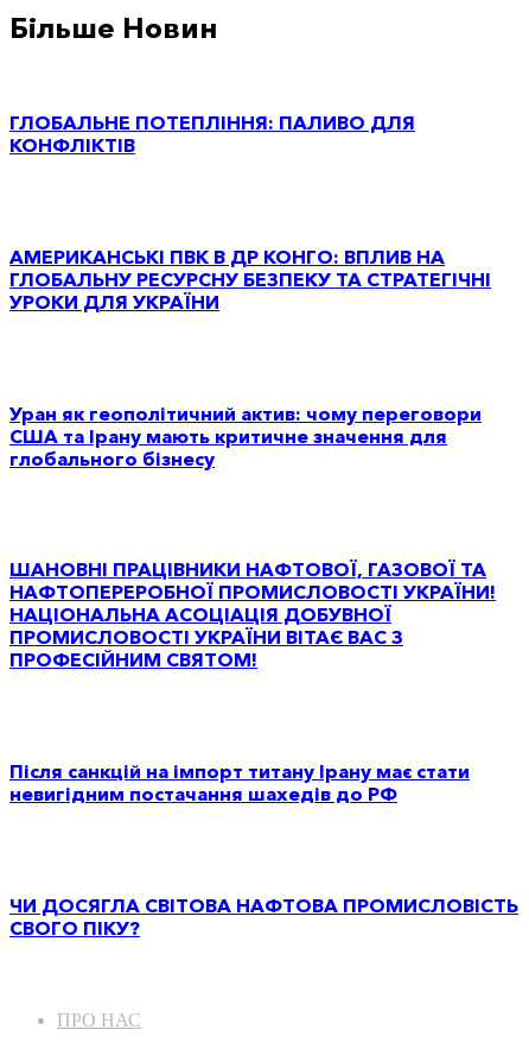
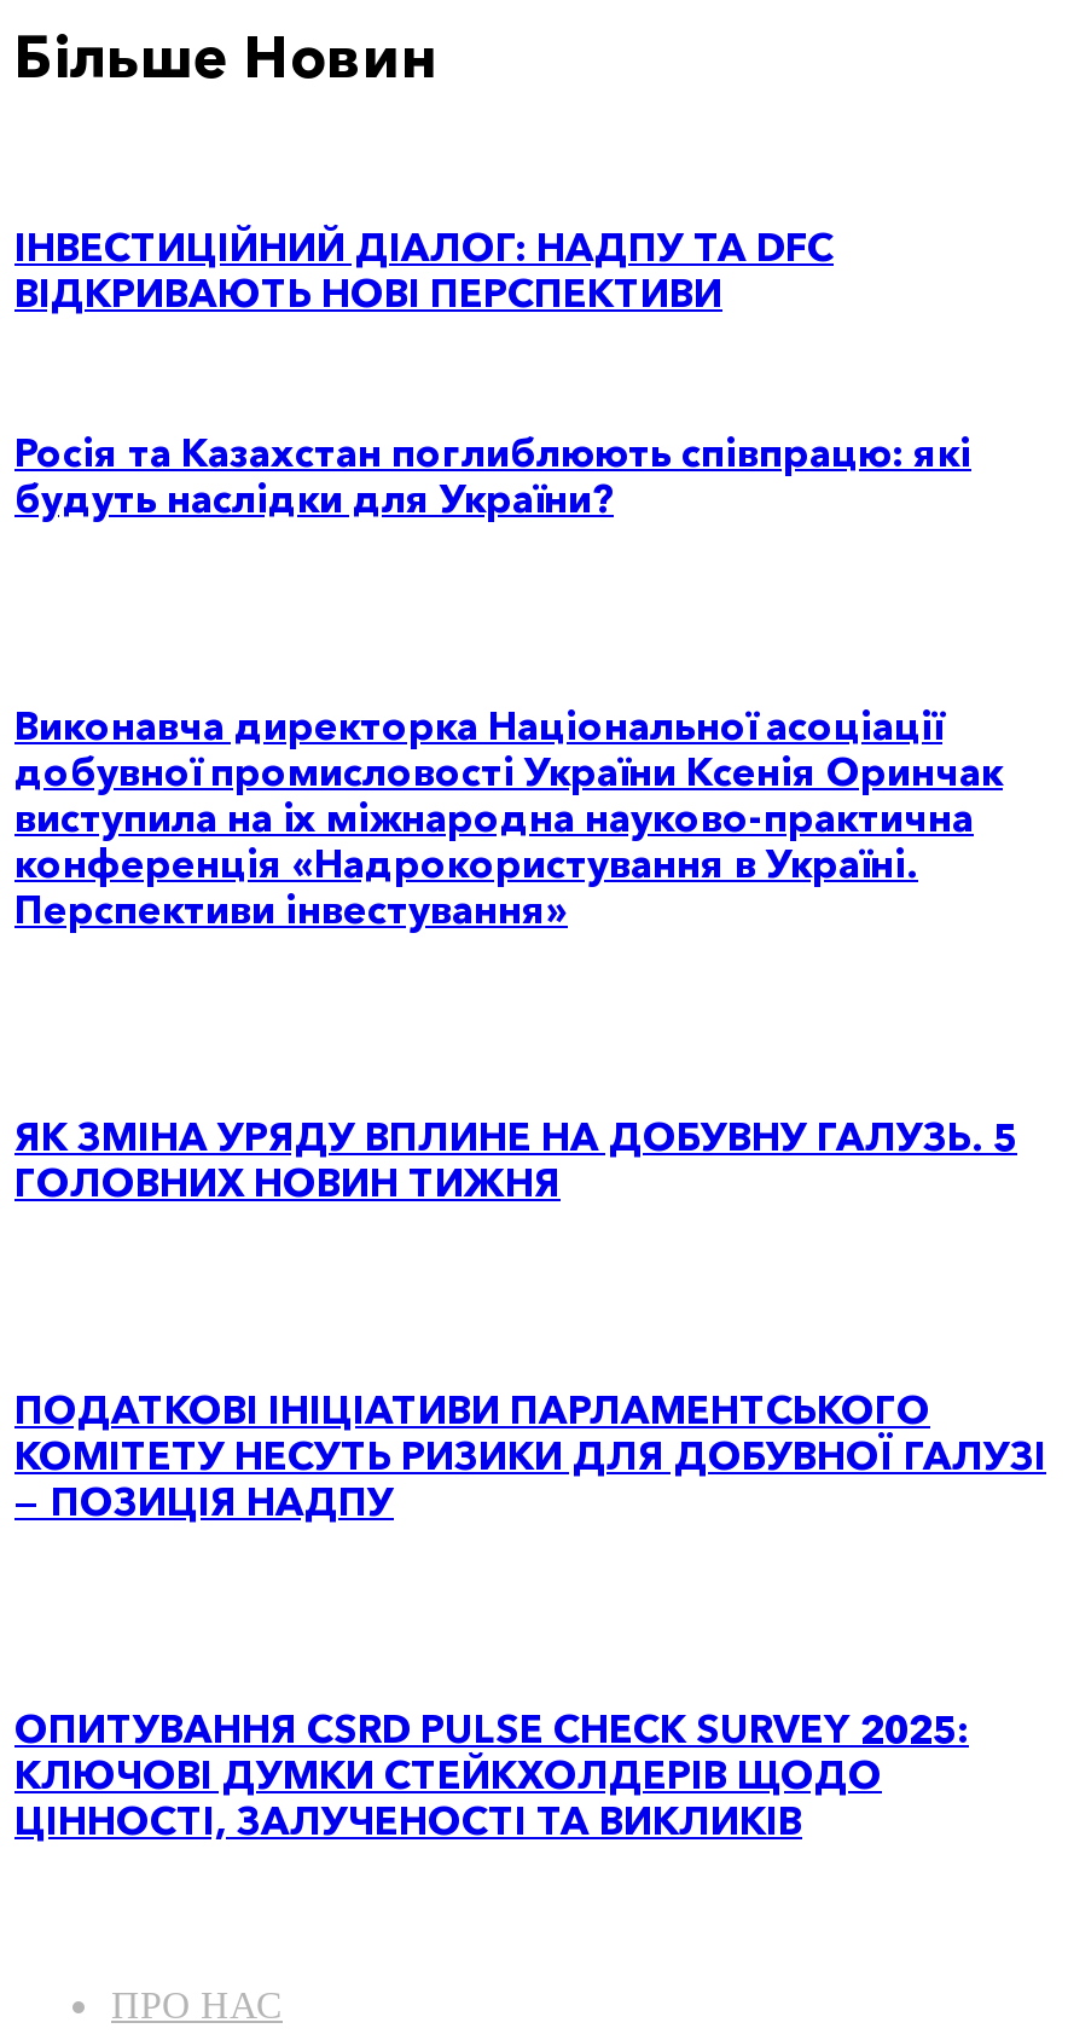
[9,110,415,157] ГЛОБАЛЬНЕ ПОТЕПЛІННЯ: ПАЛИВО ДЛЯ | КОНФЛІКТІВ -> [14,223,834,318] ІНВЕСТИЦІЙНИЙ ДІАЛОГ: НАДПУ ТА DFC | ВІДКРИВАЮТЬ НОВІ ПЕРСПЕКТИВИ
[9,244,491,313] АМЕРИКАНСЬКІ ПВК В ДР КОНГО: ВПЛИВ НА | ГЛОБАЛЬНУ РЕСУРСНУ БЕЗПЕКУ ТА СТРАТЕГІЧНІ | УРОКИ ДЛЯ УКРАЇНИ -> [14,429,971,523] Росія та Казахстан поглиблюють співпрацю: які | будуть наслідки для України?
[9,401,482,470] Уран як геополітичний актив: чому переговори | США та Ірану мають критичне значення для | глобального бізнесу -> [14,701,1003,933] Виконавча директорка Національної асоціації | добувної промисловості України Ксенія Оринчак | виступила на ix міжнародна науково-практична | конференція «Надрокористування в Україні. | Перспективи інвестування»
[9,558,496,672] ШАНОВНІ ПРАЦІВНИКИ НАФТОВОЇ, ГАЗОВОЇ ТА | НАФТОПЕРЕРОБНОЇ ПРОМИСЛОВОСТІ УКРАЇНИ! | НАЦІОНАЛЬНА АСОЦІАЦІЯ ДОБУВНОЇ | ПРОМИСЛОВОСТІ УКРАЇНИ ВІТАЄ ВАС З | ПРОФЕСІЙНИМ СВЯТОМ! -> [14,1112,1017,1206] ЯК ЗМІНА УРЯДУ ВПЛИНЕ НА ДОБУВНУ ГАЛУЗЬ. 5 | ГОЛОВНИХ НОВИН ТИЖНЯ
[9,759,470,806] Після санкцій на імпорт титану Ірану має стати | невигідним постачання шахедів до РФ -> [14,1384,1046,1525] ПОДАТКОВІ ІНІЦІАТИВИ ПАРЛАМЕНТСЬКОГО | КОМІТЕТУ НЕСУТЬ РИЗИКИ ДЛЯ ДОБУВНОЇ ГАЛУЗІ | — ПОЗИЦІЯ НАДПУ
[9,894,518,940] ЧИ ДОСЯГЛА СВІТОВА НАФТОВА ПРОМИСЛОВІСТЬ | СВОГО ПІКУ? -> [14,1703,969,1843] ОПИТУВАННЯ CSRD PULSE CHECK SURVEY 2025: | КЛЮЧОВІ ДУМКИ СТЕЙКХОЛДЕРІВ ЩОДО | ЦІННОСТІ, ЗАЛУЧЕНОСТІ ТА ВИКЛИКІВ

